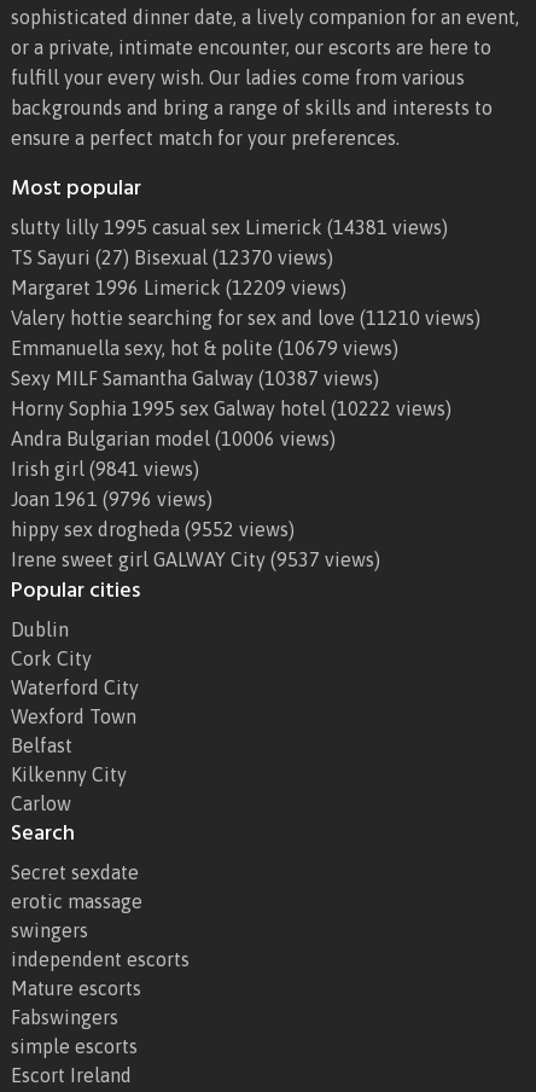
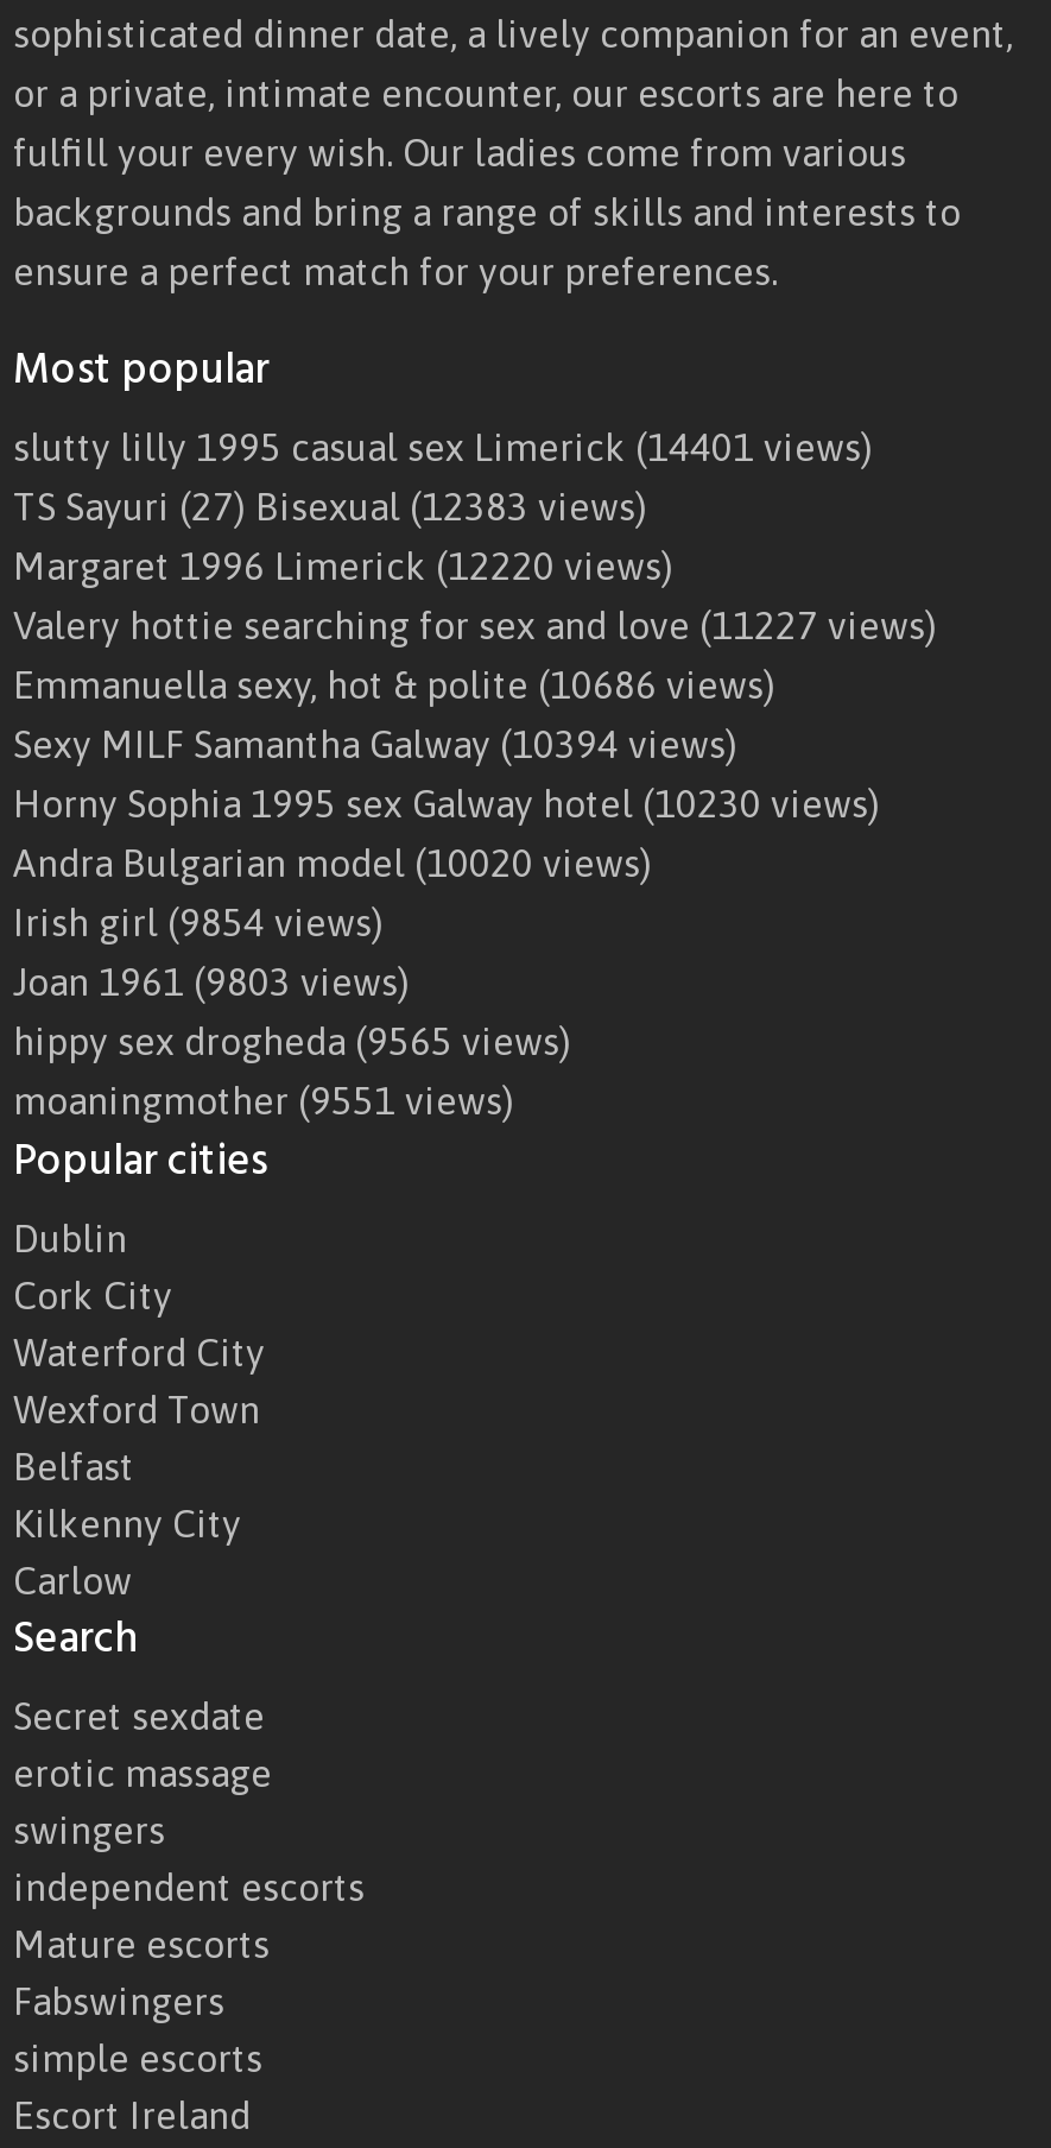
[11,216,480,570] slutty lilly 1995 casual sex Limerick (14381 views) | TS Sayuri (27) Bisexual (12370 views) | Margaret 1996 Limerick (12209 views) | Valery hottie searching for sex and love (11210 views) | Emmanuella sexy, hot & polite (10679 views) | Sexy MILF Samantha Galway (10387 views) | Horny Sophia 1995 sex Galway hotel (10222 views) | Andra Bulgarian model (10006 views) | Irish girl (9841 views) | Joan 1961 (9796 views) | hippy sex drogheda (9552 views) | Irene sweet girl GALWAY City (9537 views) -> [13,425,937,1121] slutty lilly 1995 casual sex Limerick (14401 views) | TS Sayuri (27) Bisexual (12383 views) | Margaret 1996 Limerick (12220 views) | Valery hottie searching for sex and love (11227 views) | Emmanuella sexy, hot & polite (10686 views) | Sexy MILF Samantha Galway (10394 views) | Horny Sophia 1995 sex Galway hotel (10230 views) | Andra Bulgarian model (10020 views) | Irish girl (9854 views) | Joan 1961 (9803 views) | hippy sex drogheda (9565 views) | moaningmother (9551 views)

